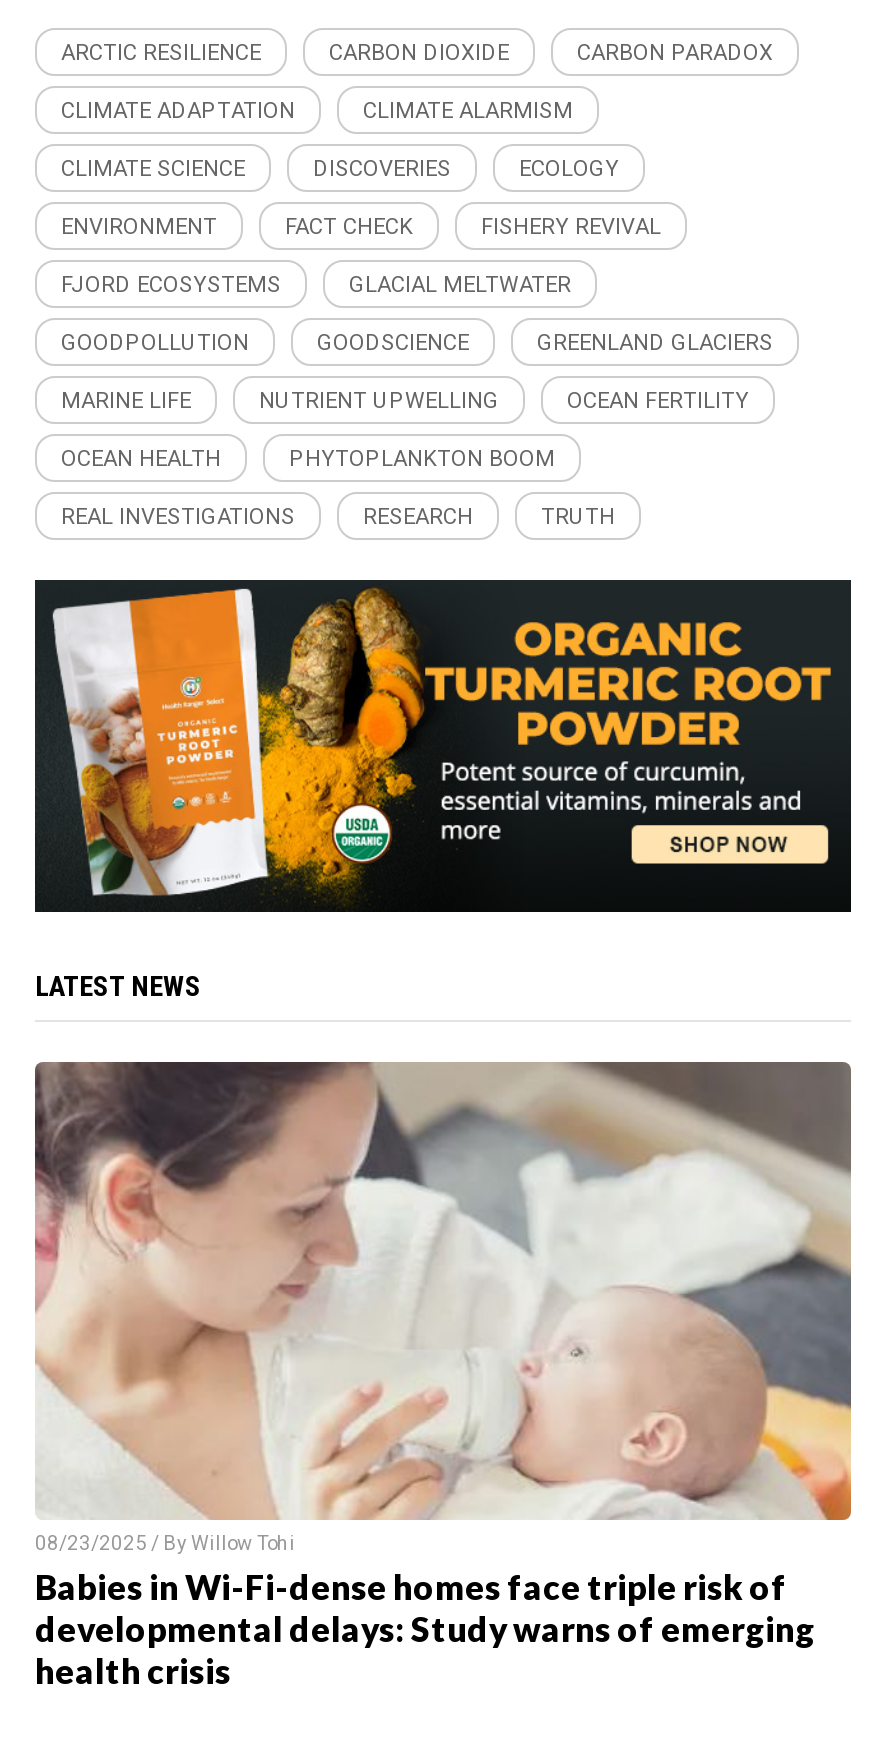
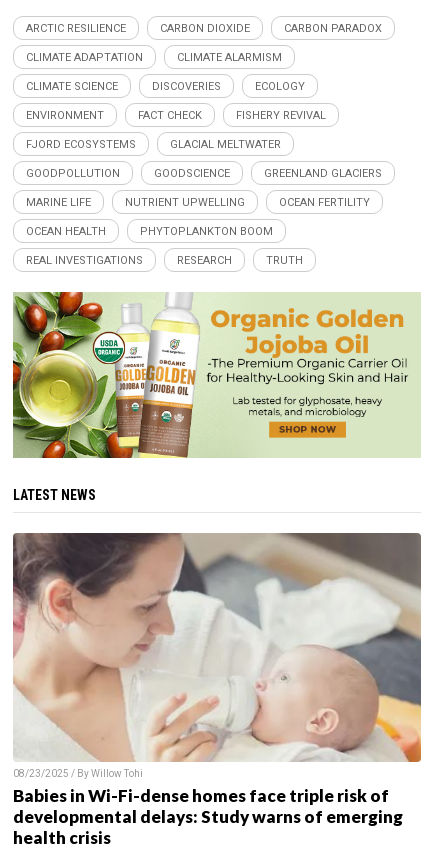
[33,578,853,914] [image] -> [12,291,421,459] [image]

